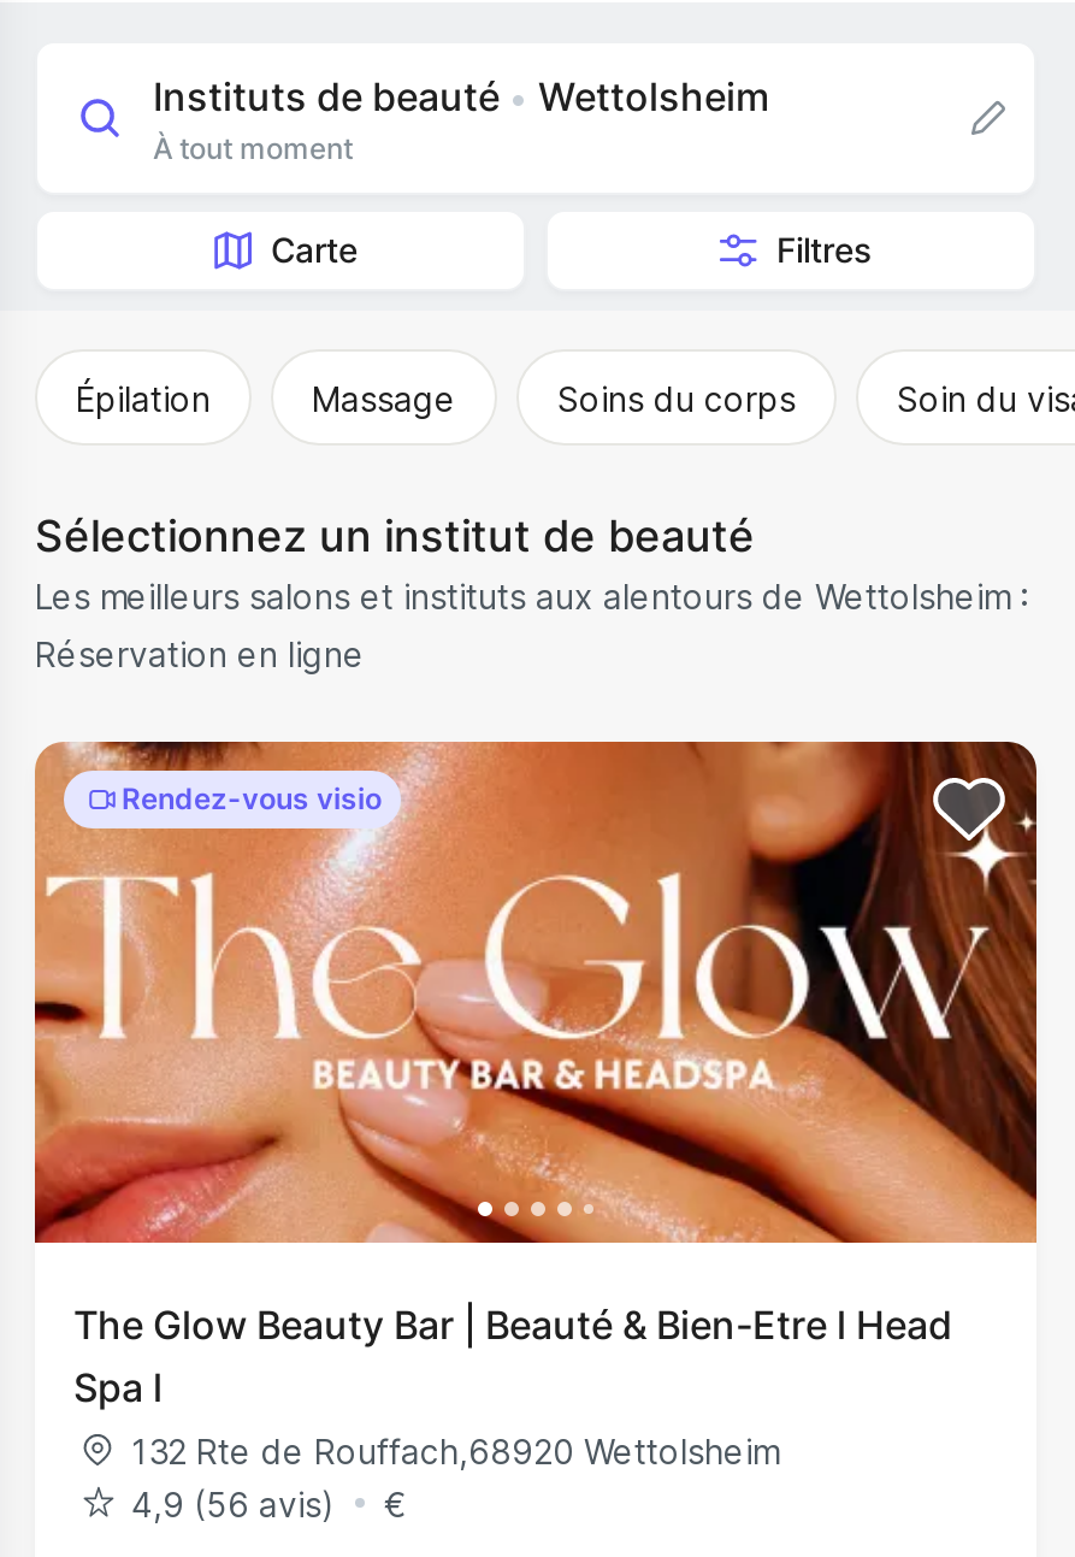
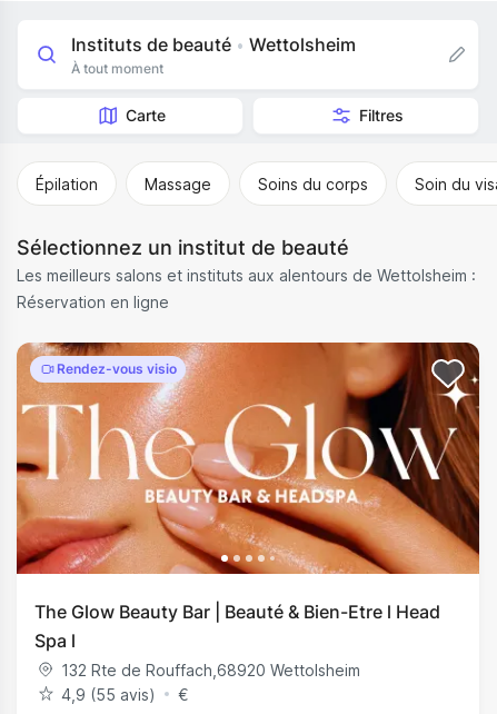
[131,1482,336,1523] 4,9 (56 avis) -> [61,685,156,703] 4,9 (55 avis)

